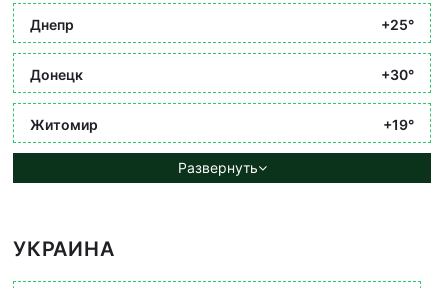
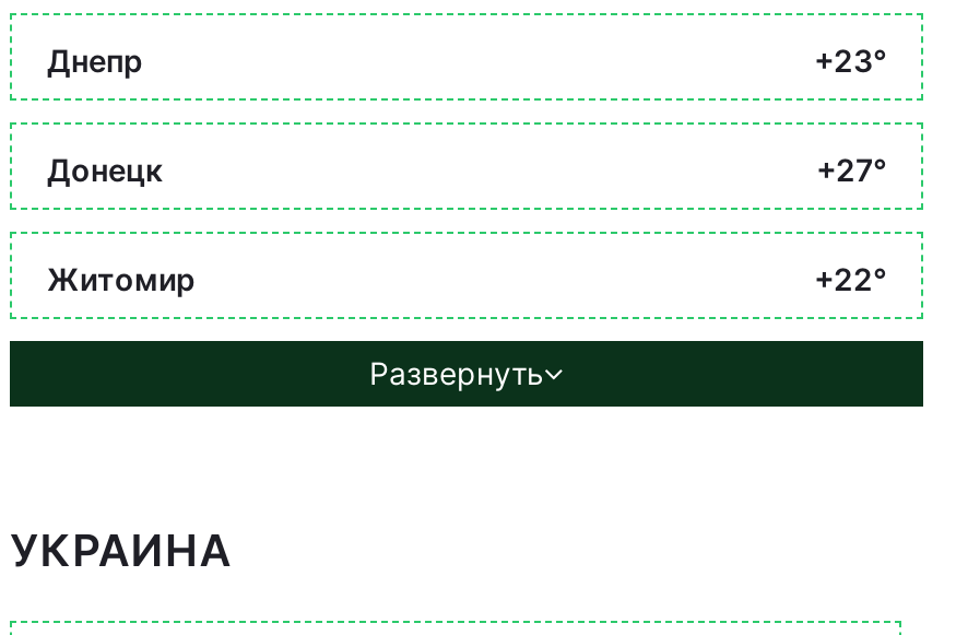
[381,15,414,32] +25° -> [814,40,886,78] +23°
[381,65,414,82] +30° -> [816,150,886,187] +27°
[383,115,414,132] +19° -> [814,259,886,296] +22°

